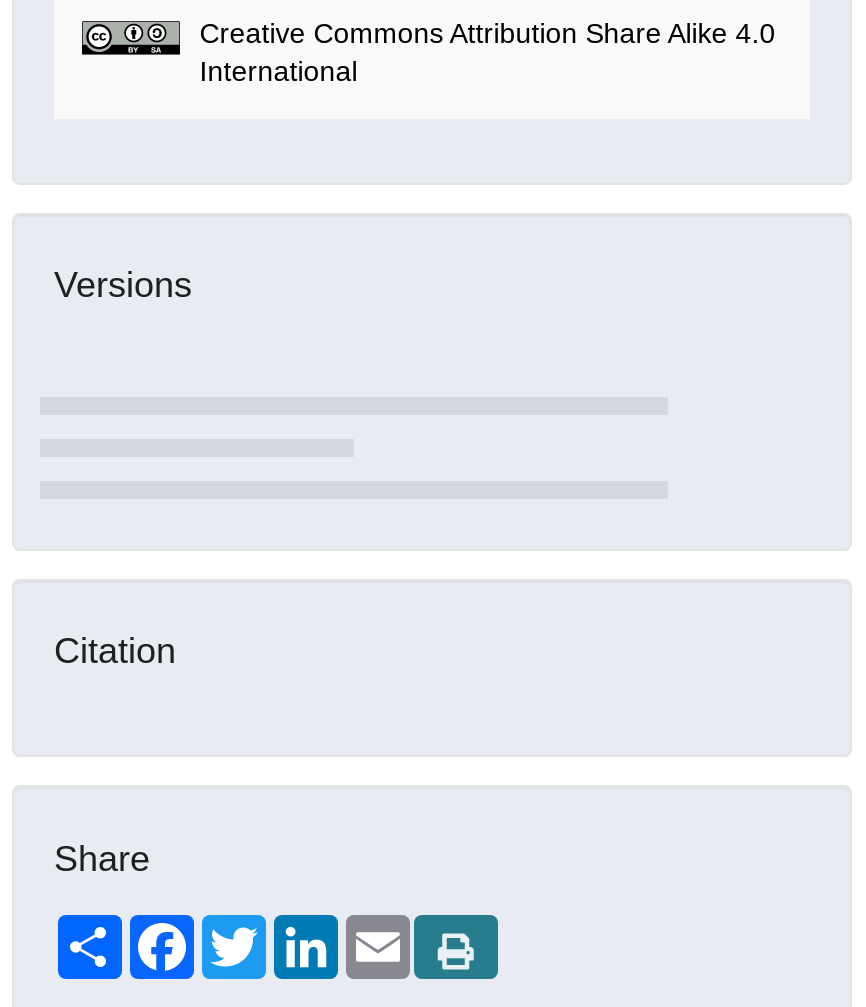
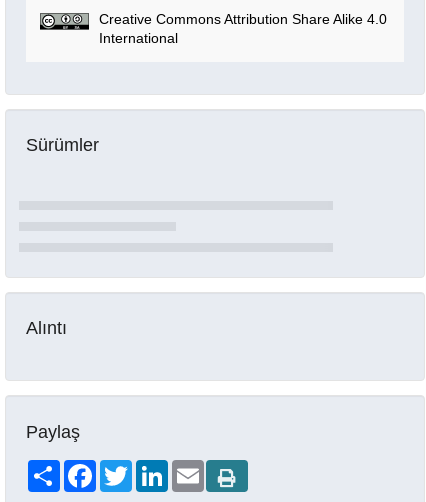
[54,266,192,306] Versions -> [26,135,99,155] Sürümler
[54,631,176,671] Citation -> [26,318,67,338] Alıntı
[54,839,150,879] Share -> [26,422,80,442] Paylaş

